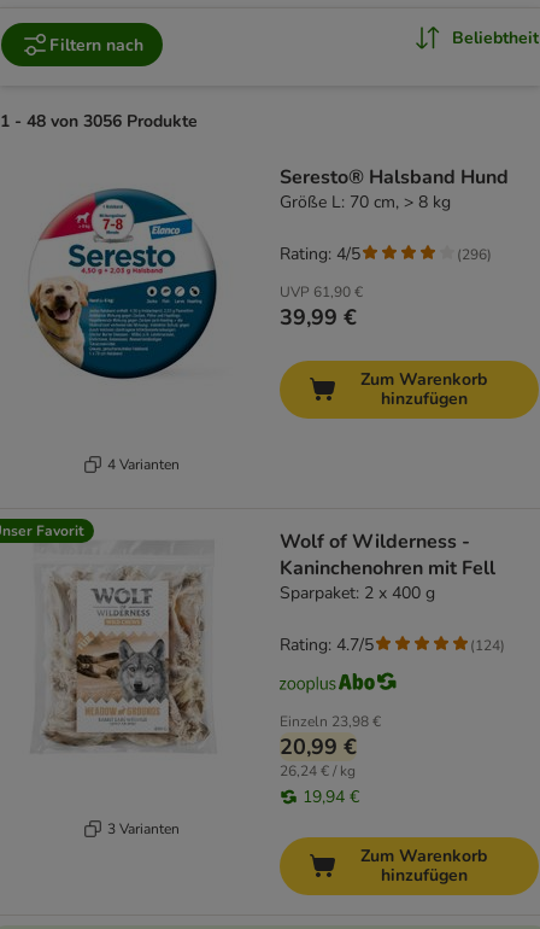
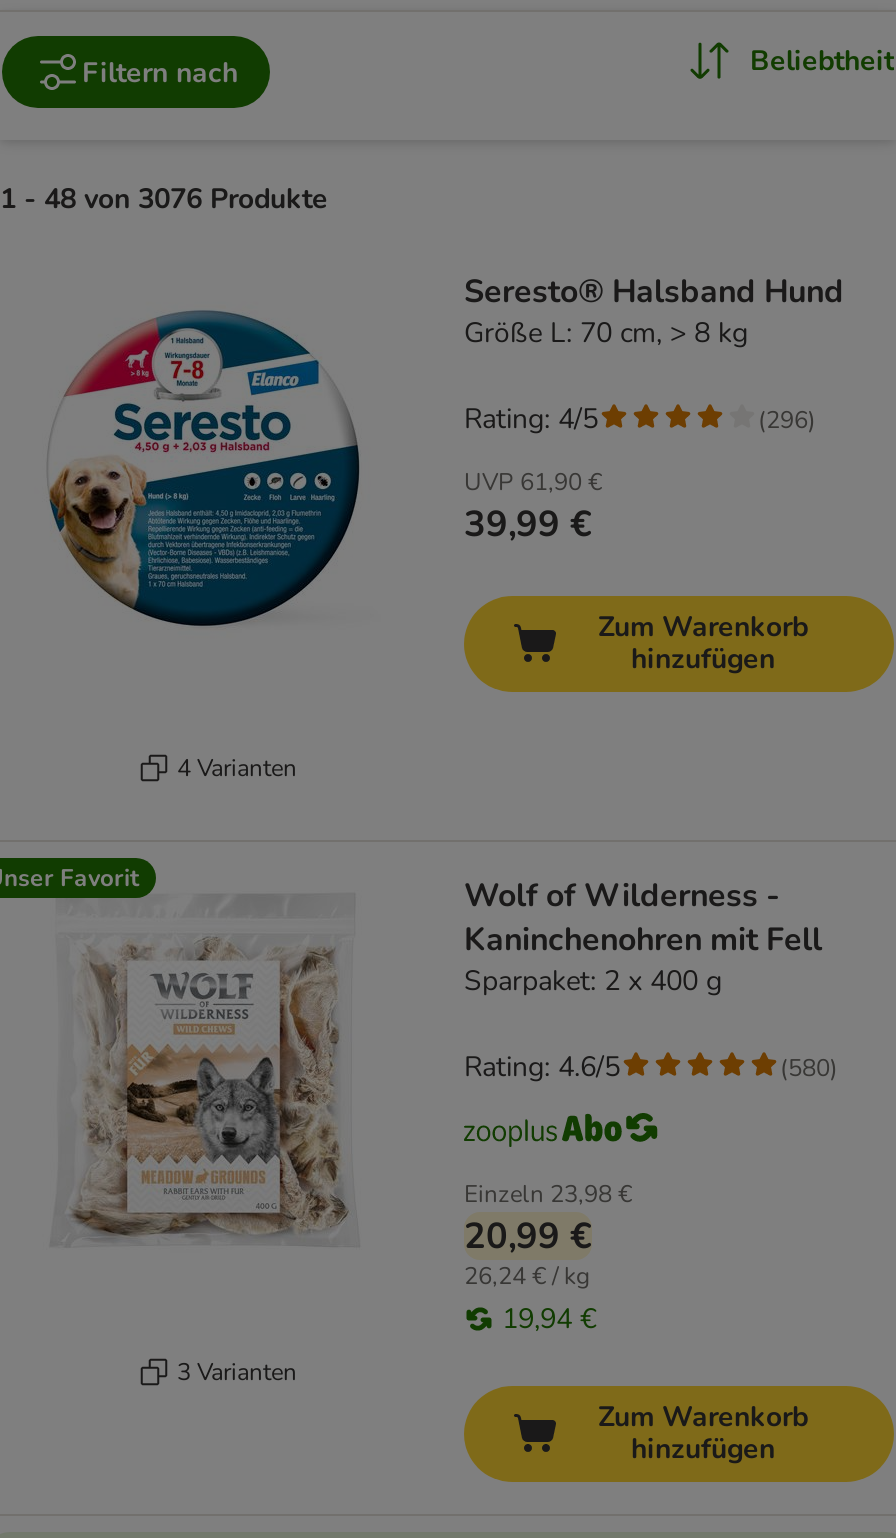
[0,110,198,133] 1 - 48 von 3056 Produkte -> [0,180,328,218] 1 - 48 von 3076 Produkte
[280,634,374,656] Rating: 4.7/5 -> [464,1048,620,1086] Rating: 4.6/5
[470,635,505,655] (124) -> [780,1051,838,1083] (580)

